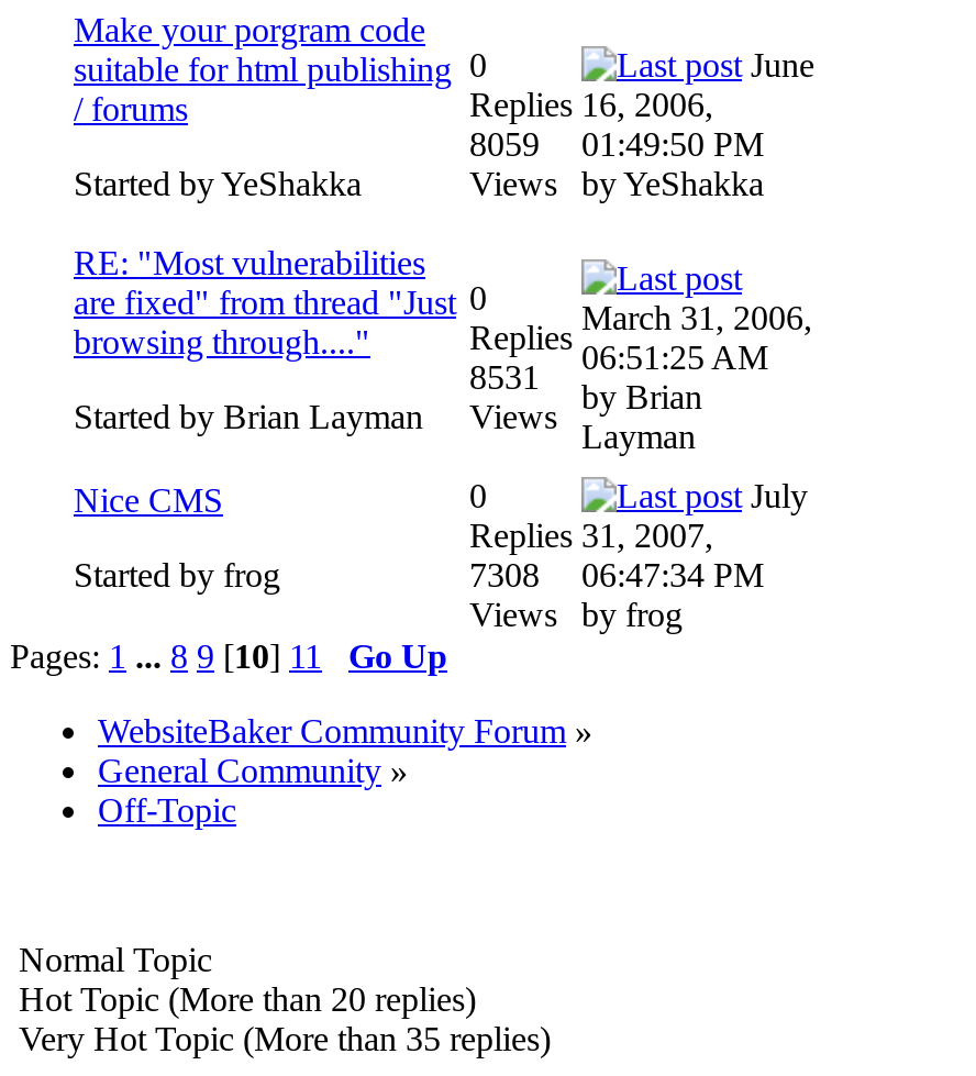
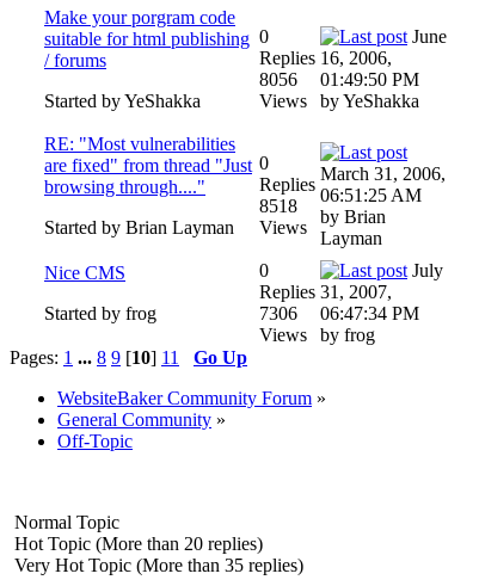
[469,125,764,162] 8059 01:49:50 PM -> [259,69,419,89] 8056 01:49:50 PM
[469,358,540,395] 8531 -> [259,195,297,216] 8518
[469,556,764,593] 7308 06:47:34 PM -> [259,303,419,323] 7306 06:47:34 PM

